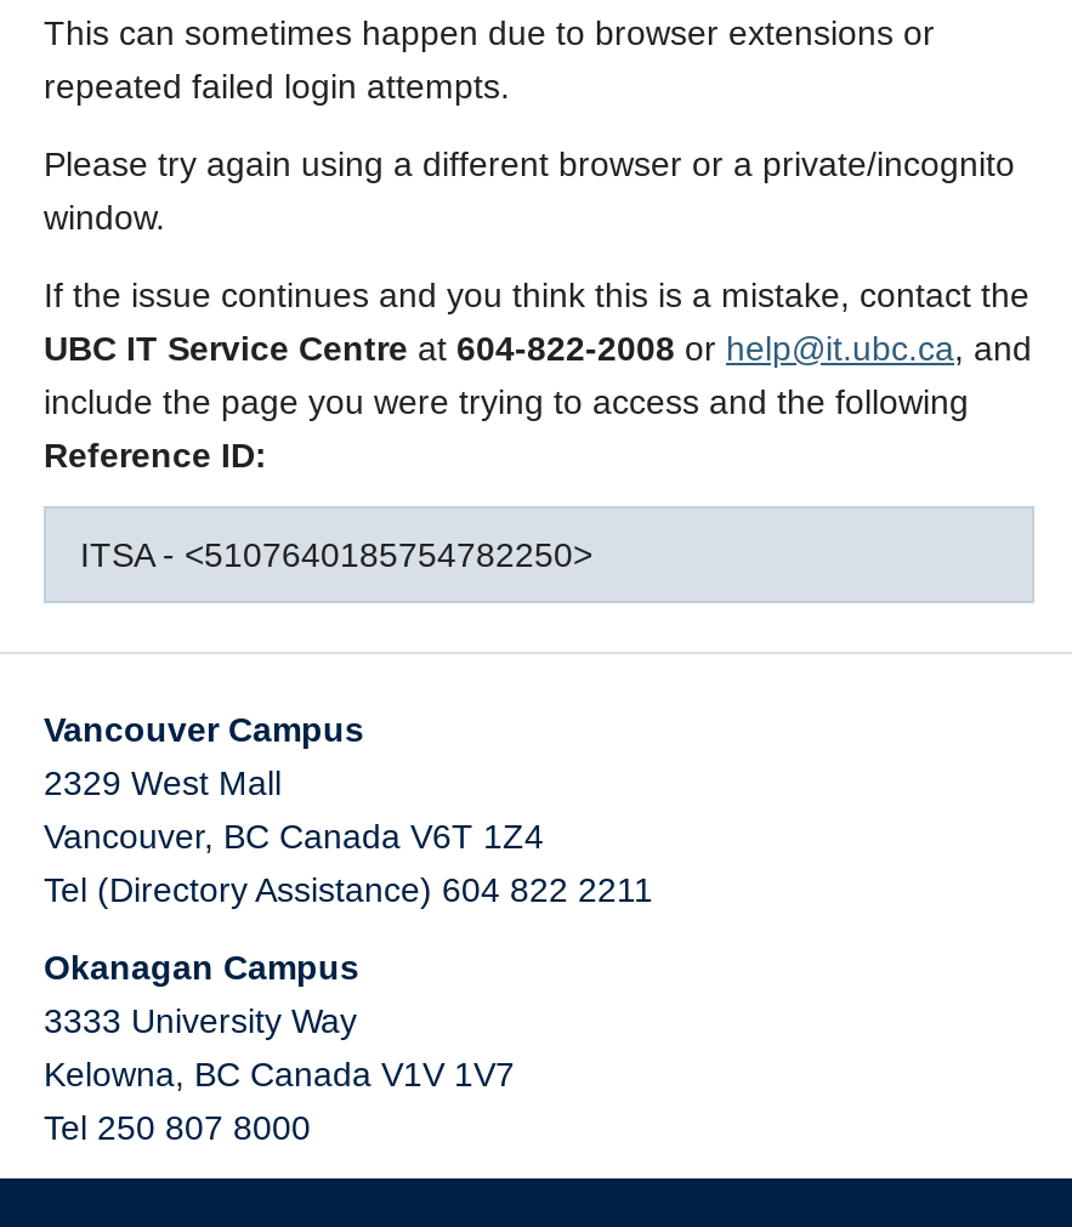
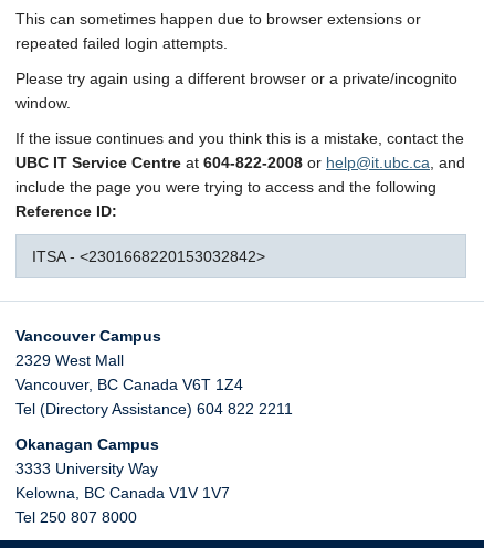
[80,535,592,574] ITSA - <5107640185754782250> -> [32,247,265,265] ITSA - <2301668220153032842>

